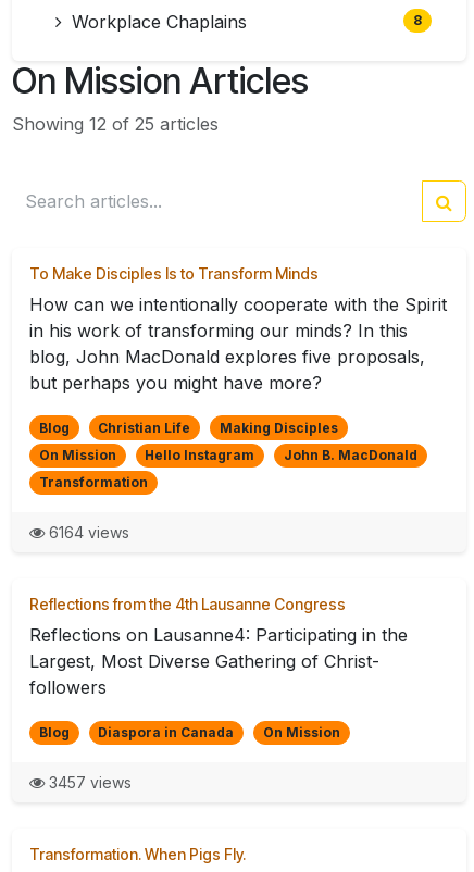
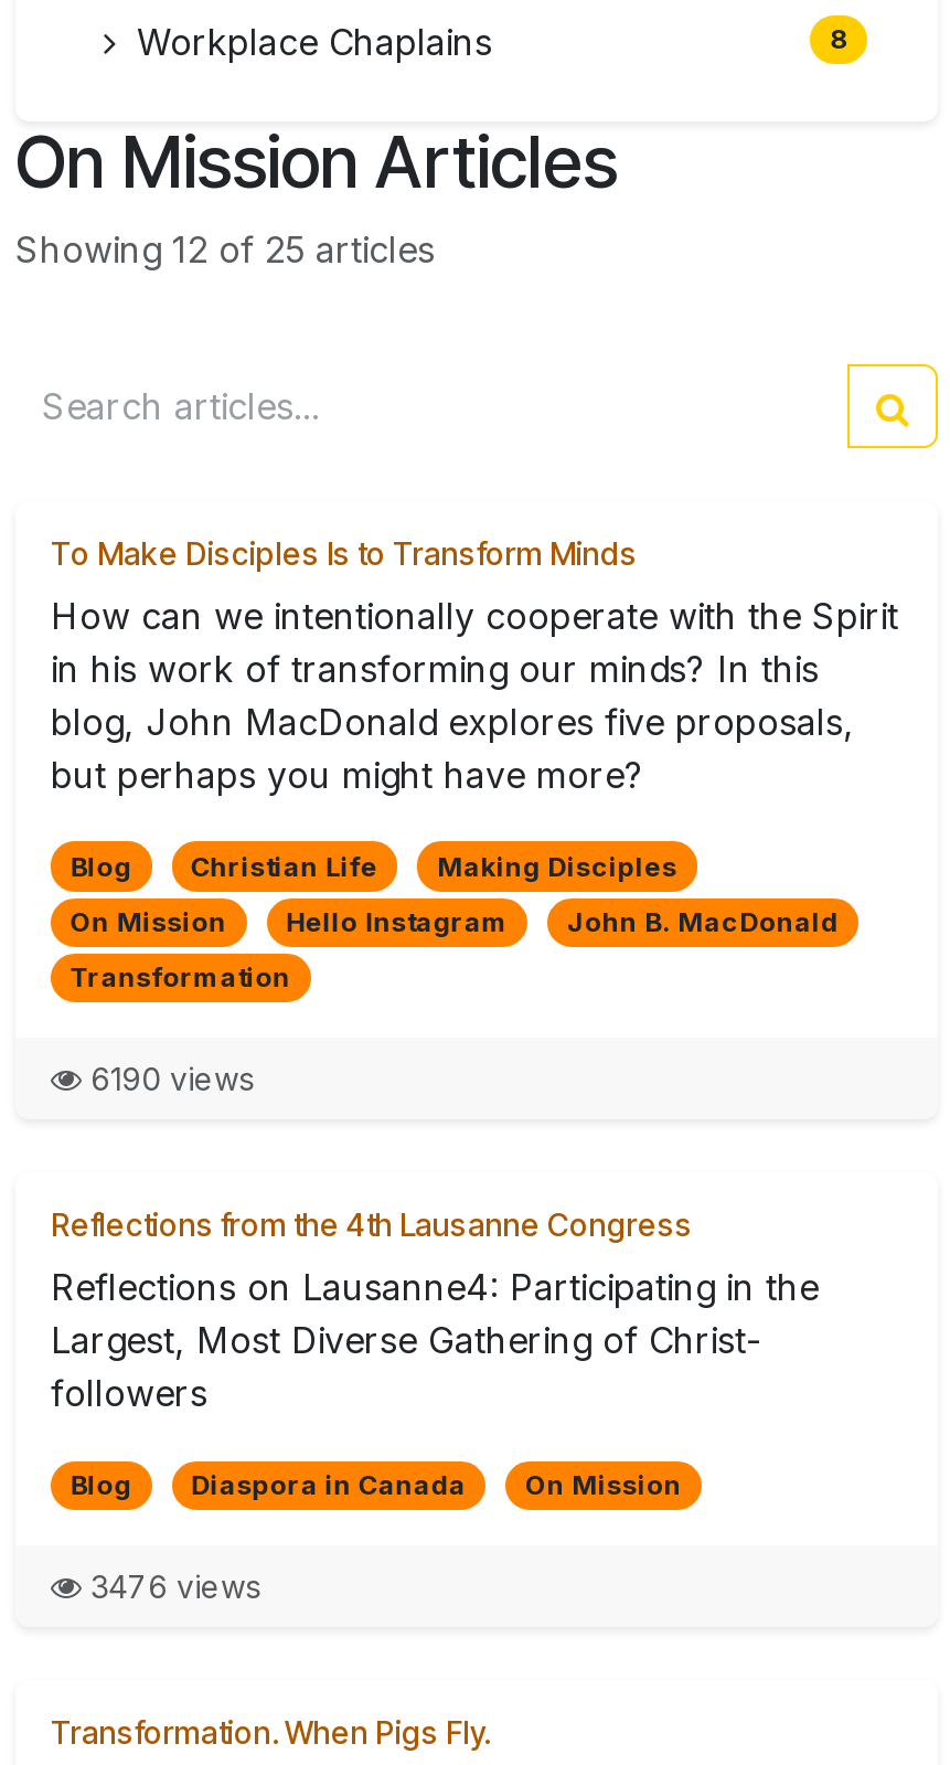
[45,523,129,542] 6164 views -> [82,1060,254,1098] 6190 views
[45,773,132,792] 3457 views -> [82,1568,260,1606] 3476 views

